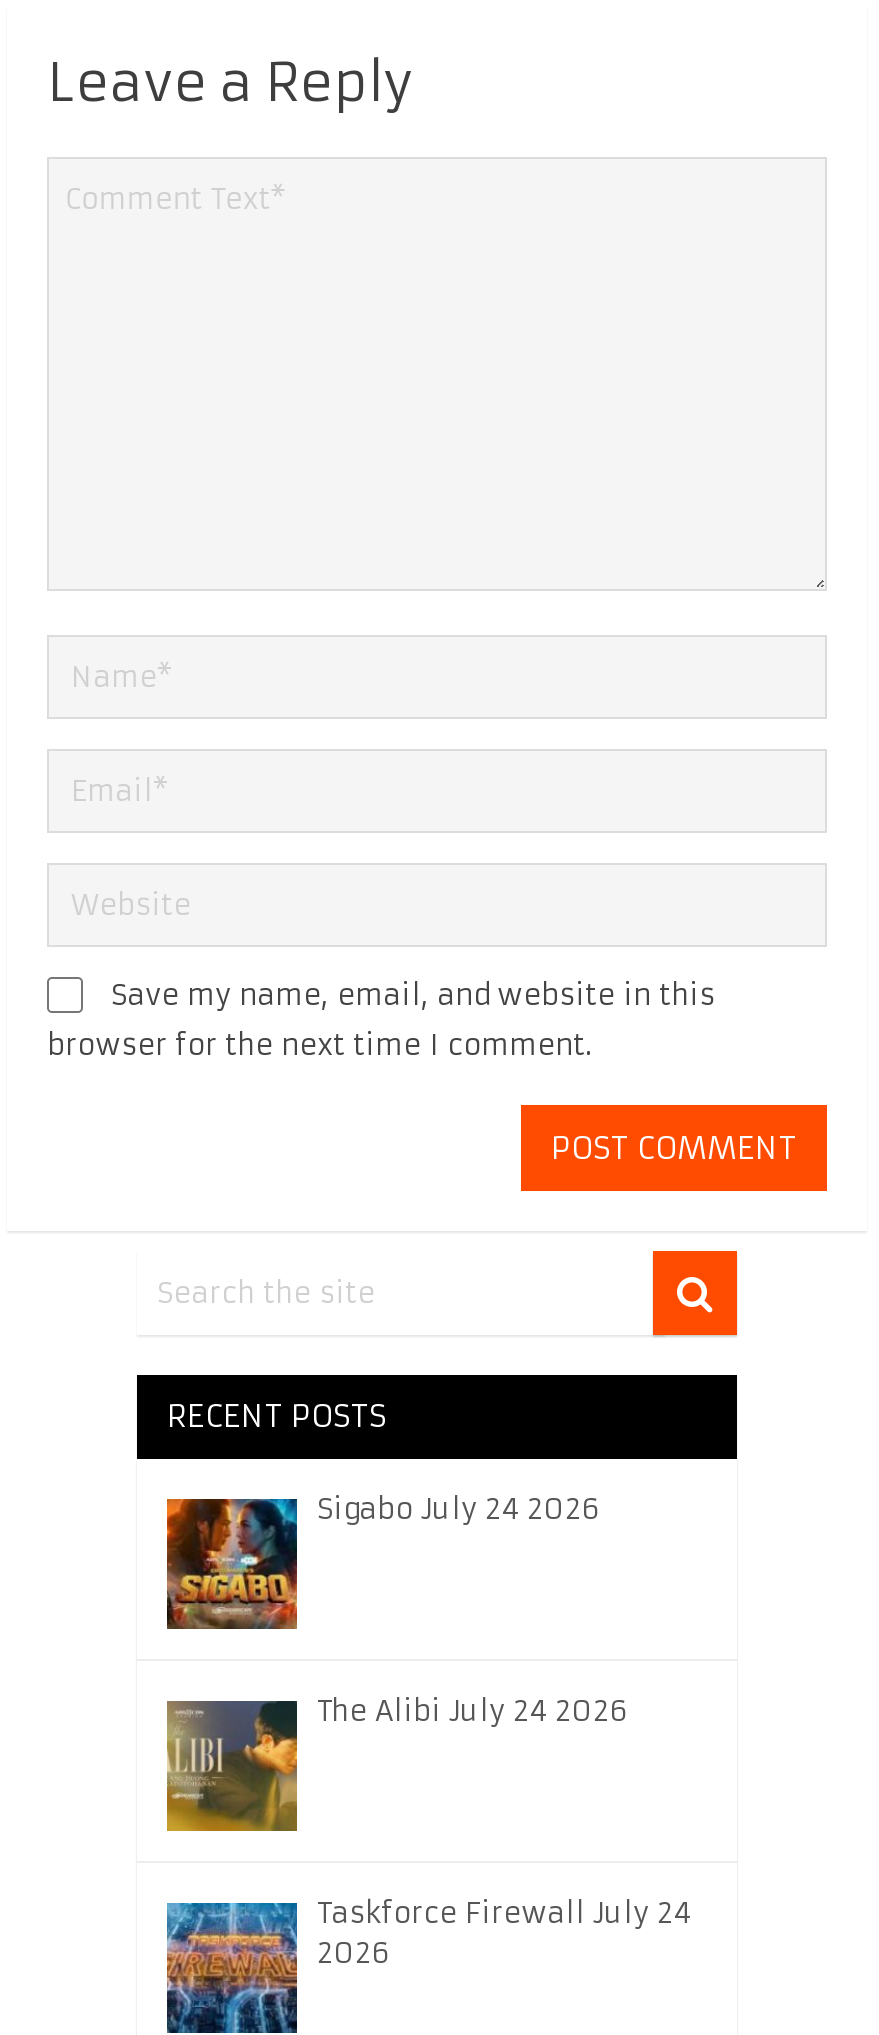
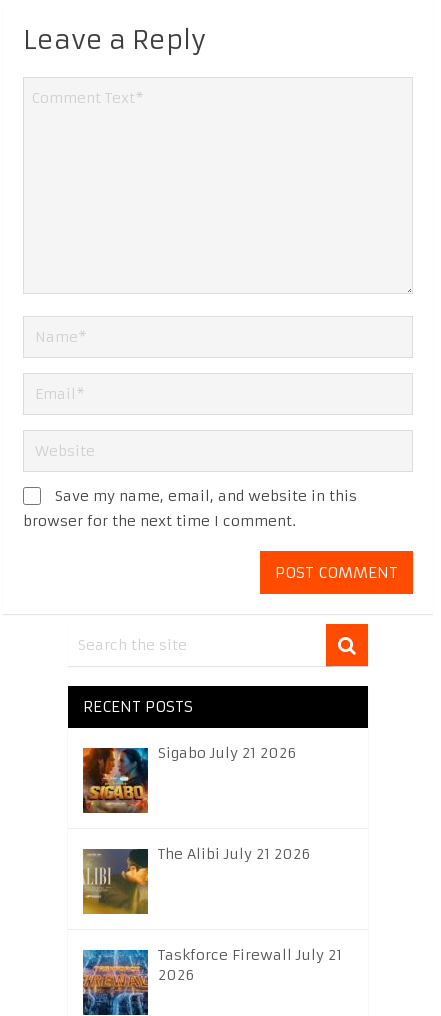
[317,1492,599,1528] Sigabo July 24 2026 -> [158,744,296,762] Sigabo July 21 2026
[317,1694,627,1730] The Alibi July 24 2026 -> [158,845,310,863] The Alibi July 21 2026
[317,1896,691,1932] Taskforce Firewall July 24 -> [158,946,342,964] Taskforce Firewall July 21

